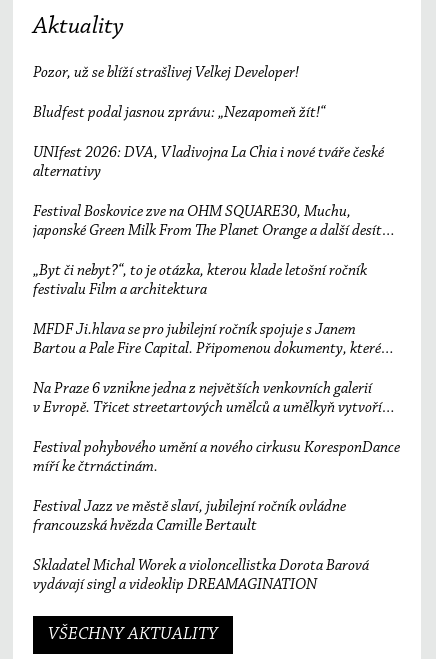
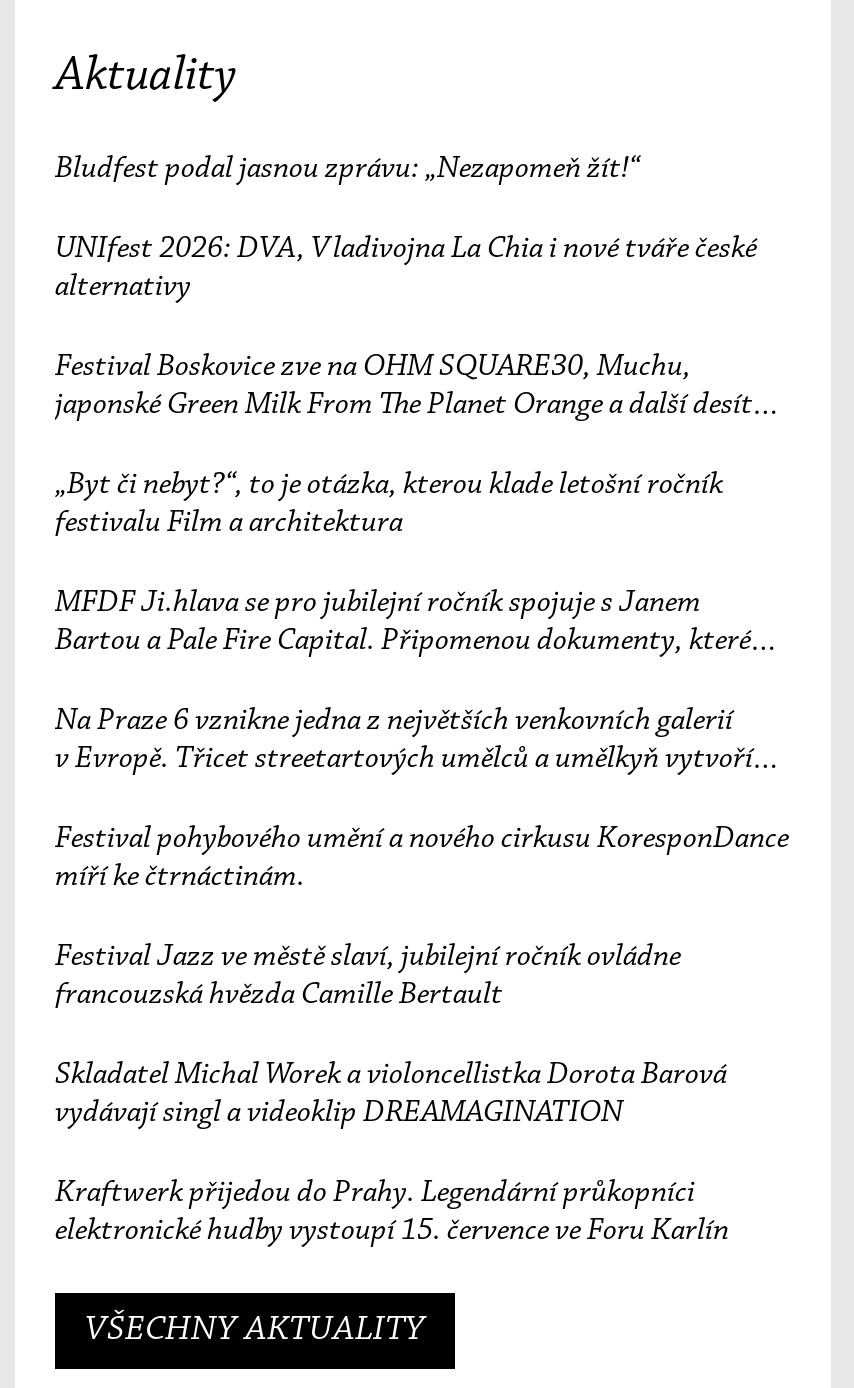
[33,65,299,81] Pozor, už se blíží strašlivej Velkej Developer! -> none
moved [33,105,400,574] -> [55,154,789,1092]: Bludfest podal jasnou zprávu: „Nezapomeň žít!“ | UNIfest 2026: DVA, Vladivojna La Chia i nové tváře české | alternativy | ... | francouzská hvězda Camille Bertault | Skladatel Michal Worek a violoncellistka Dorota Barová
none -> [55,1178,729,1248] Kraftwerk přijedou do Prahy. Legendární průkopníci | elektronické hudby vystoupí 15. července ve Foru Karlín

